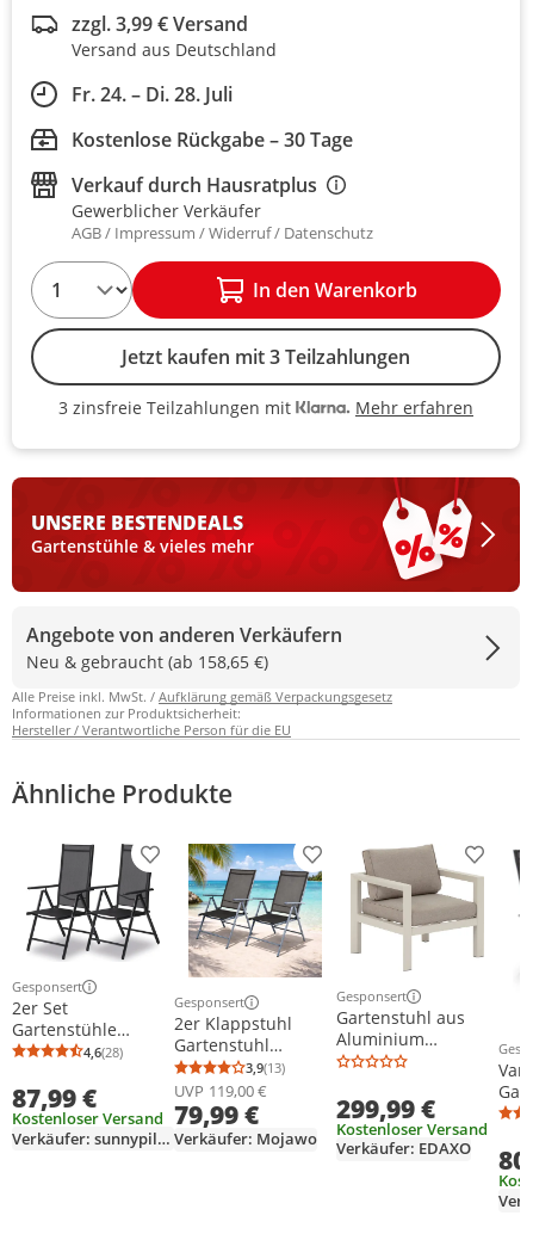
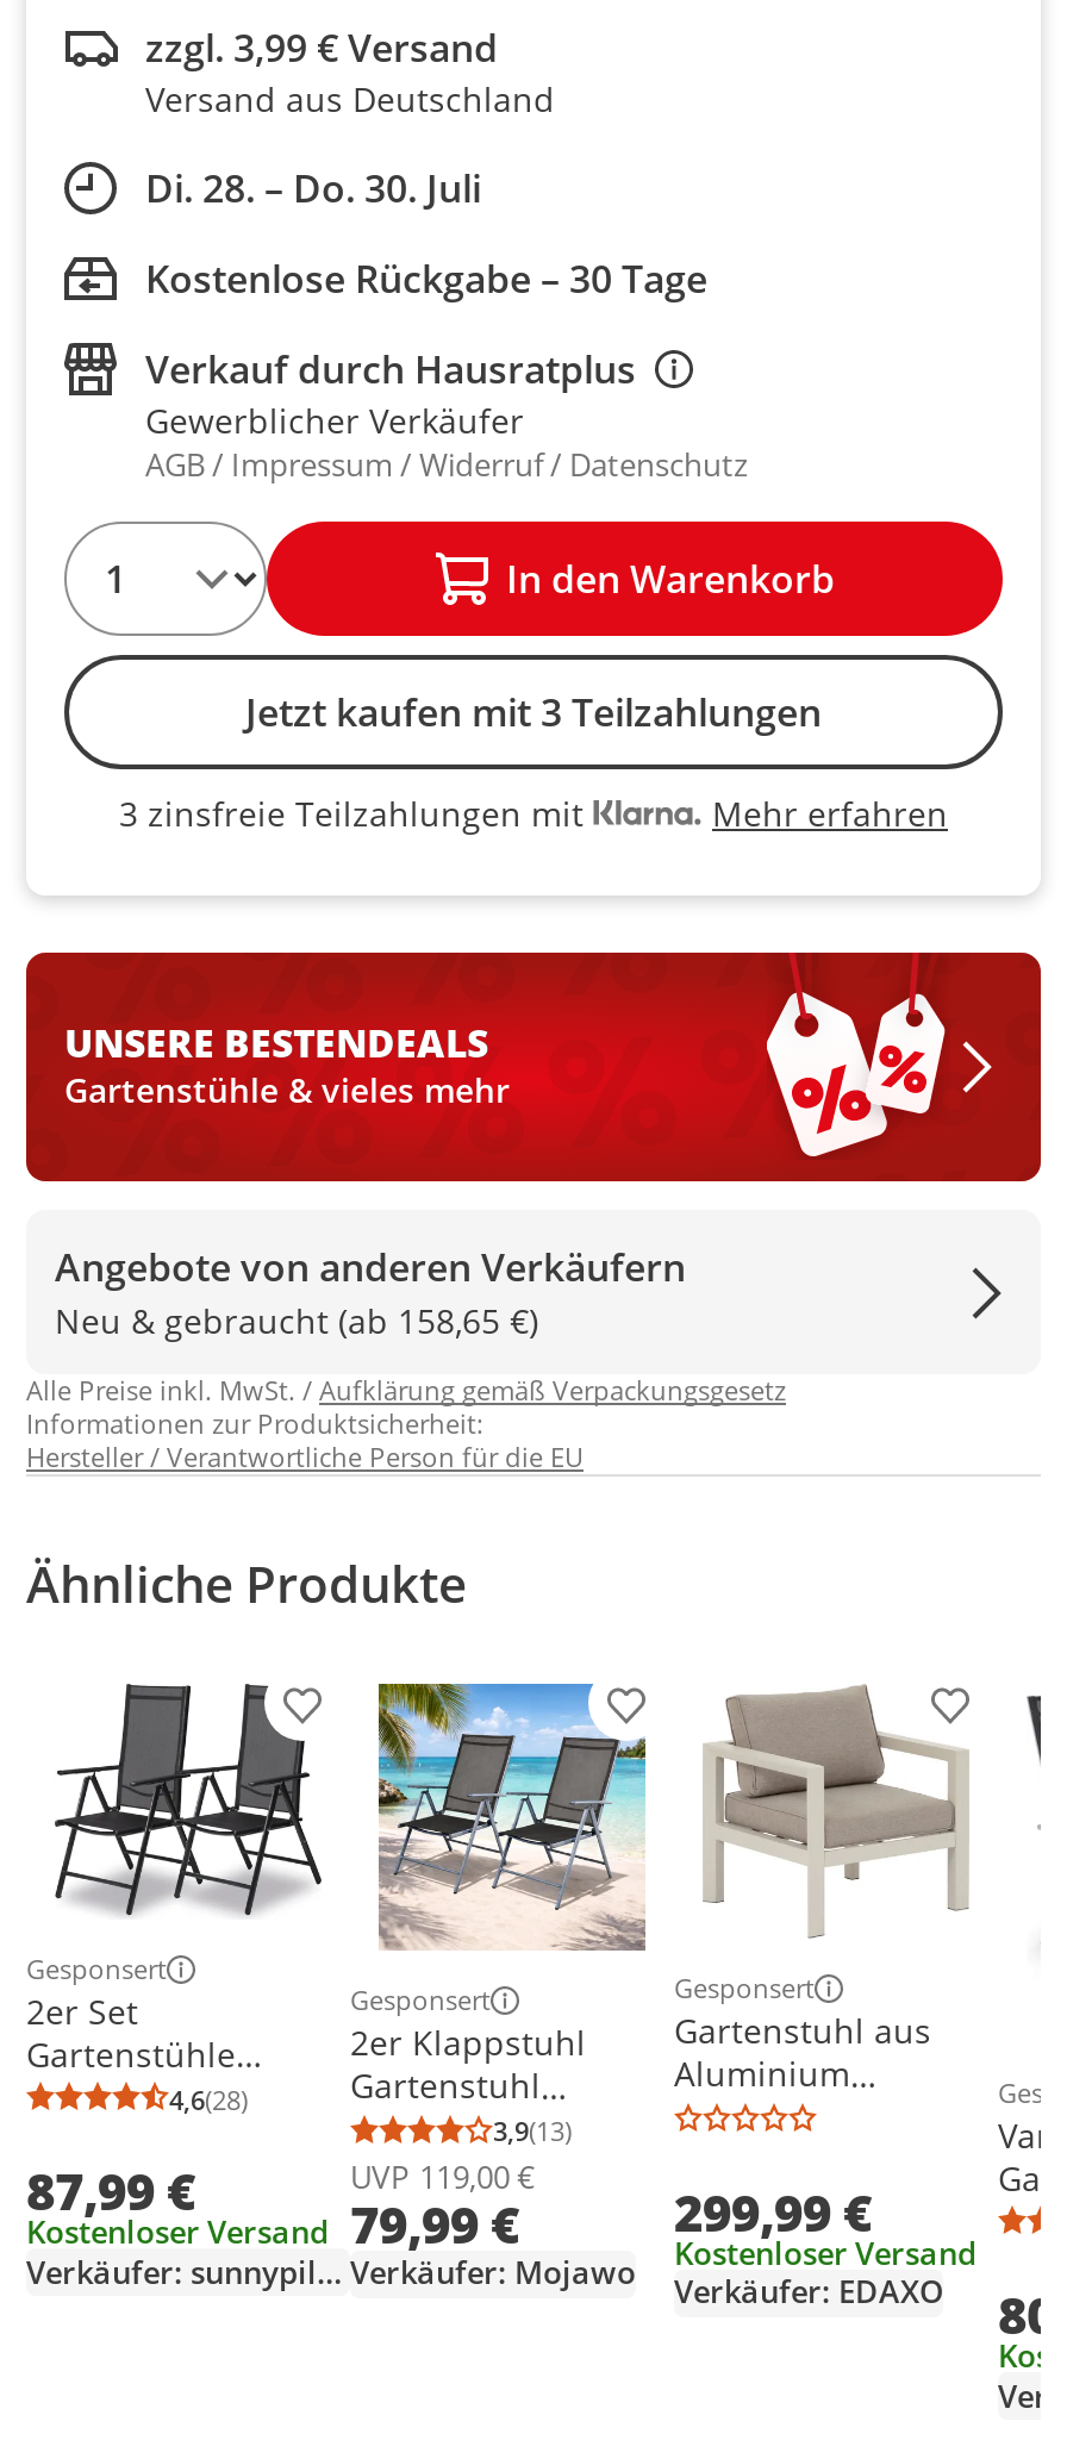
[72,81,233,108] Fr. 24. – Di. 28. Juli -> [145,162,481,215] Di. 28. – Do. 30. Juli

